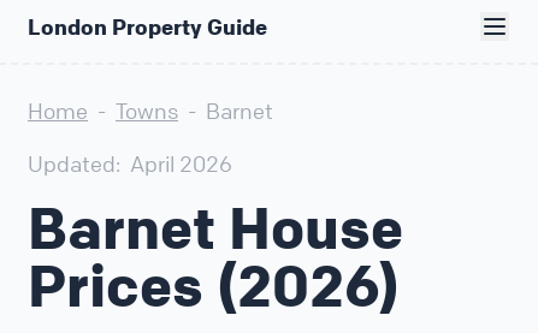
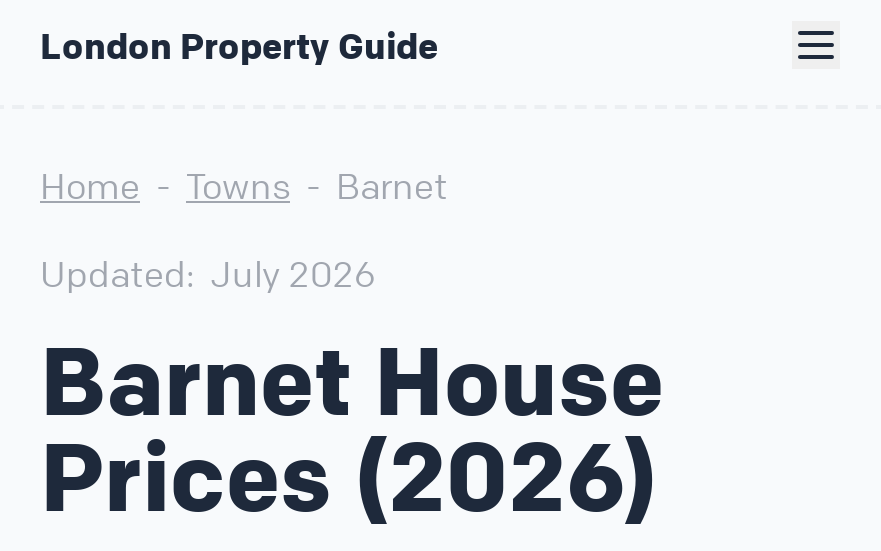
[28,150,232,177] Updated: April 2026 -> [40,251,376,295] Updated: July 2026

